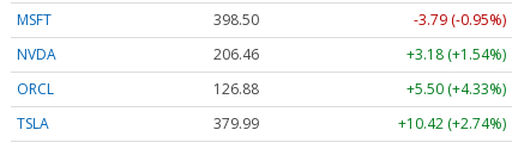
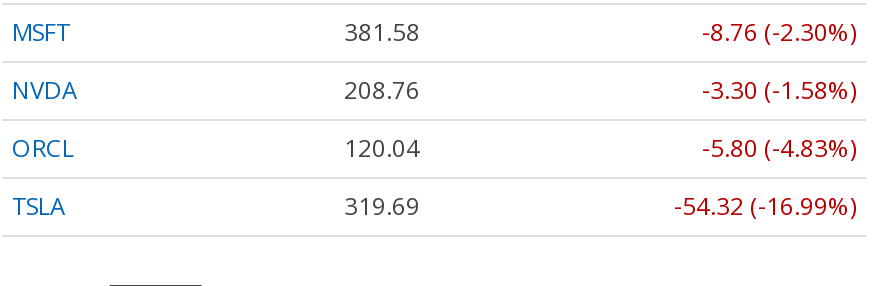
[213,9,259,29] 398.50 -> [344,15,420,49] 381.58
[414,9,506,29] -3.79 (-0.95%) -> [702,15,856,49] -8.76 (-2.30%)
[213,44,259,64] 206.46 -> [344,73,420,107] 208.76
[406,44,506,64] +3.18 (+1.54%) -> [702,73,856,107] -3.30 (-1.58%)
[213,78,259,98] 126.88 -> [344,131,420,165] 120.04
[406,78,506,98] +5.50 (+4.33%) -> [702,131,856,165] -5.80 (-4.83%)
[213,113,506,133] 379.99 | +10.42 (+2.74%) -> [344,189,856,223] 319.69 | -54.32 (-16.99%)

